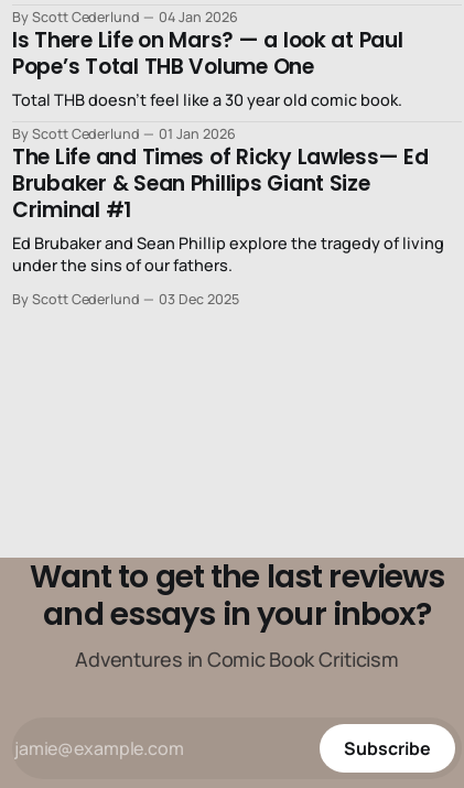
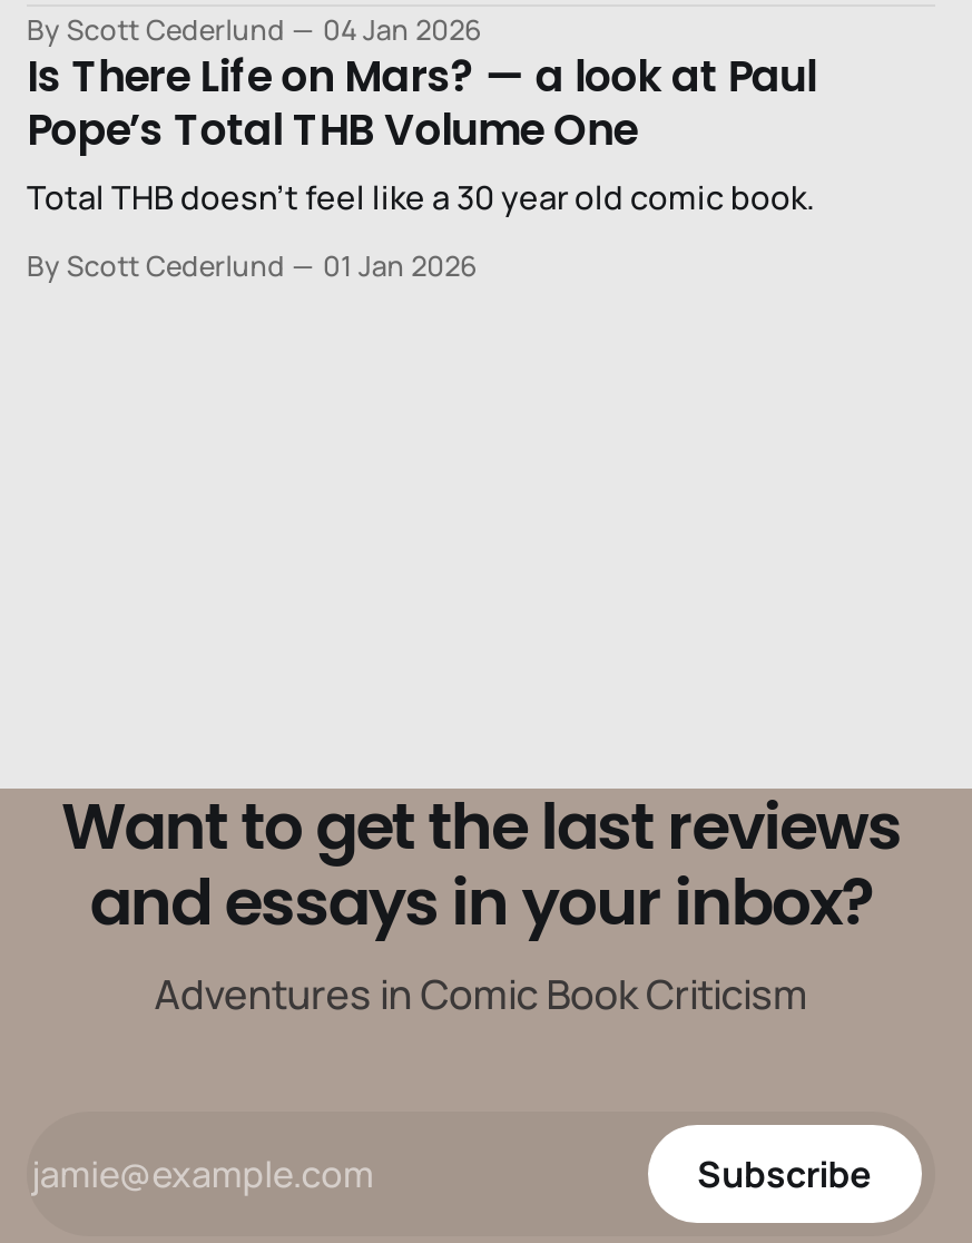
[12,142,444,308] The Life and Times of Ricky Lawless— Ed | Brubaker & Sean Phillips Giant Size | Criminal #1 | Ed Brubaker and Sean Phillip explore the tragedy of living | under the sins of our fathers. | By Scott Cederlund | 03 Dec 2025 -> none

